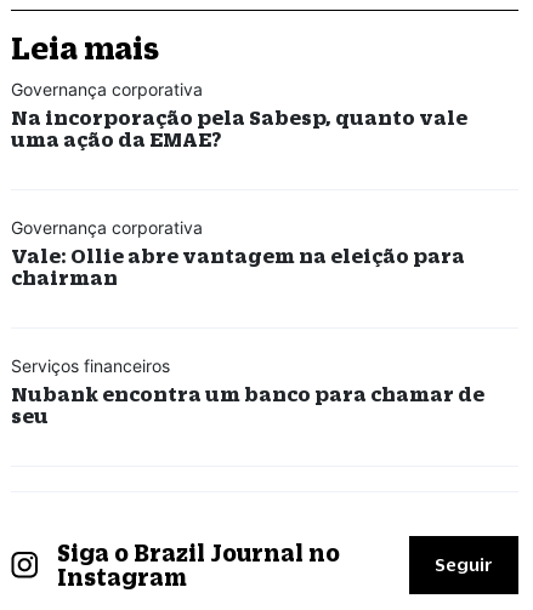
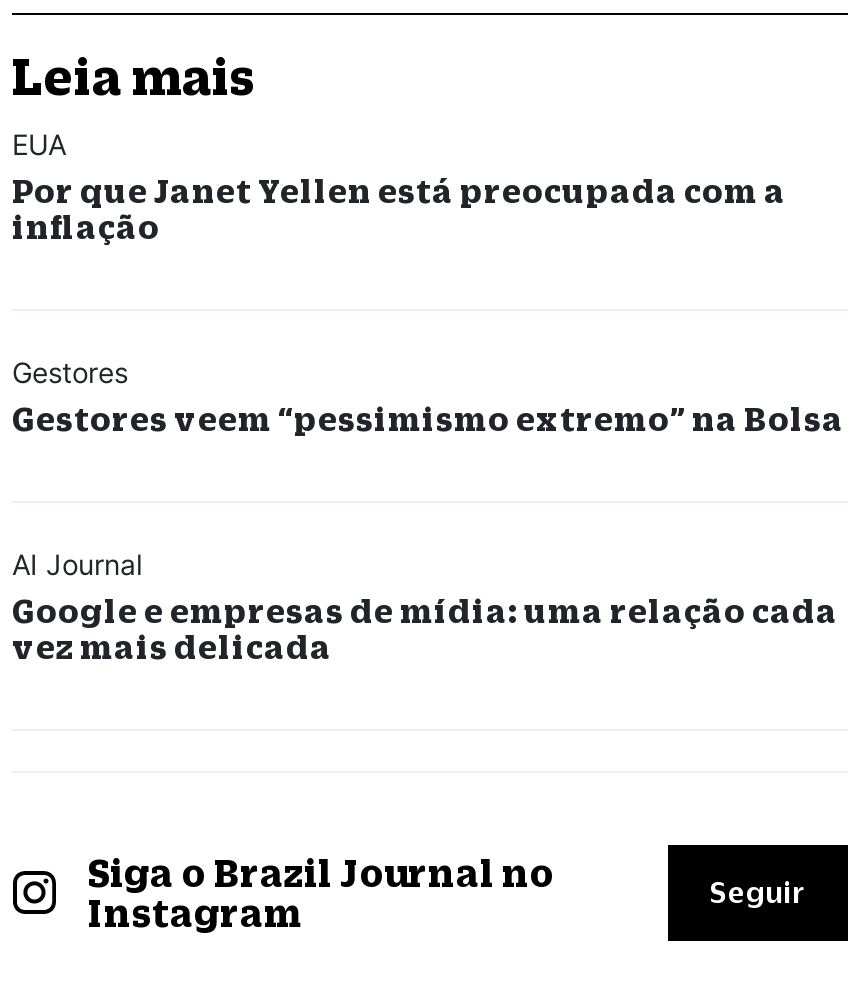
[11,78,467,150] Governança corporativa | Na incorporação pela Sabesp, quanto vale | uma ação da EMAE? -> [12,126,786,244] EUA | Por que Janet Yellen está preocupada com a | inflação
[11,216,465,288] Governança corporativa | Vale: Ollie abre vantagem na eleição para | chairman -> [12,354,844,436] Gestores | Gestores veem “pessimismo extremo” na Bolsa
[11,355,484,426] Serviços financeiros | Nubank encontra um banco para chamar de | seu -> [12,546,838,664] AI Journal | Google e empresas de mídia: uma relação cada | vez mais delicada

